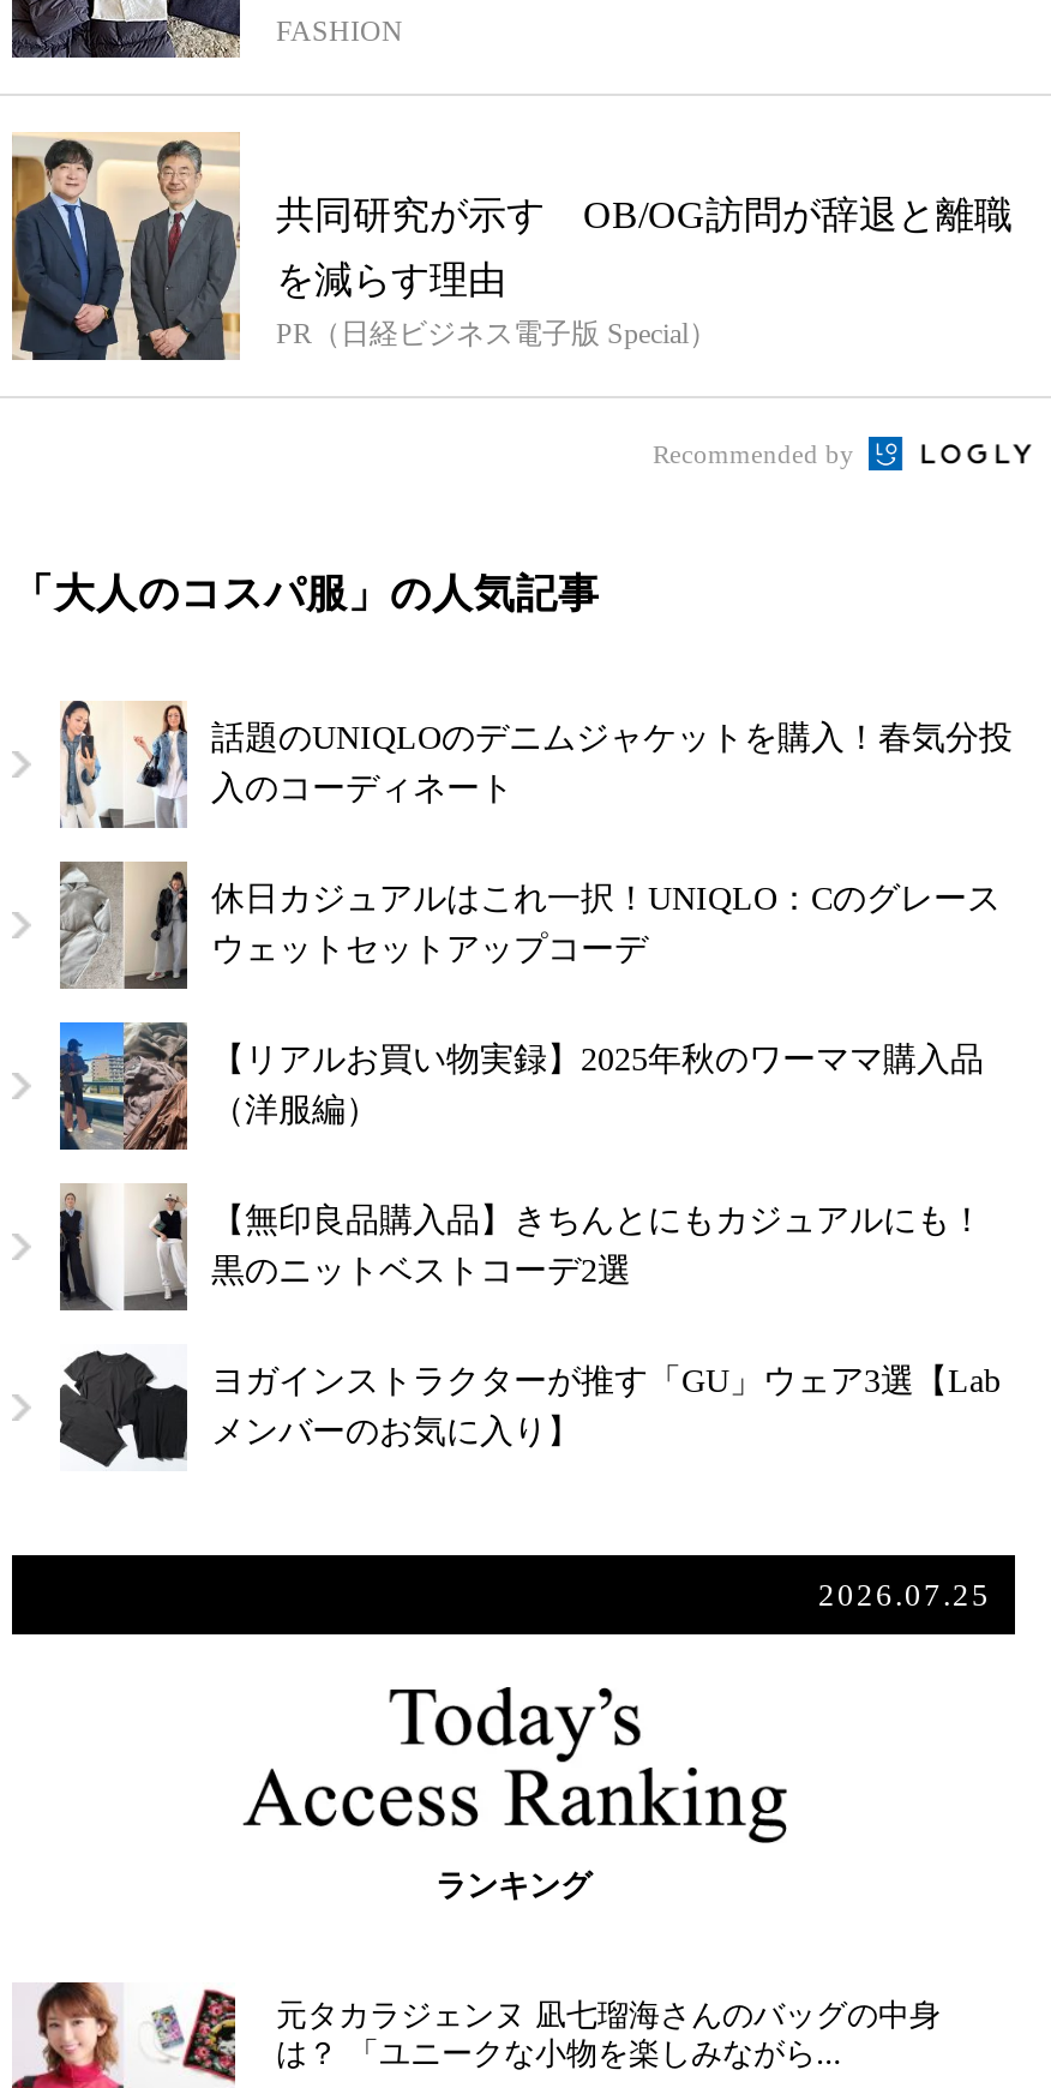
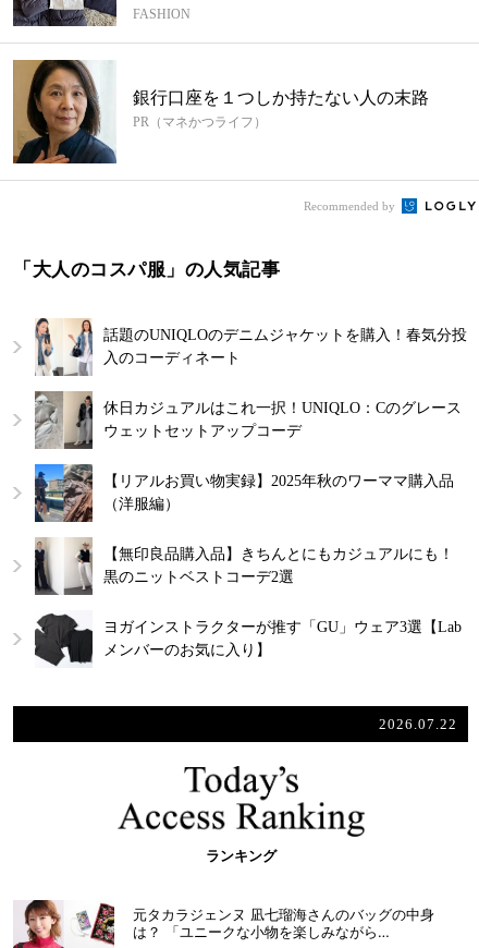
[12,132,1013,362] [image] | 共同研究が示す OB/OG訪問が辞退と離職 | を減らす理由 | PR（日経ビジネス電子版 Special） -> [13,59,429,165] [image] | 銀行口座を１つしか持たない人の末路 | PR（マネかつライフ）
[818,1576,991,1612] 2026.07.25 -> [379,715,457,732] 2026.07.22

